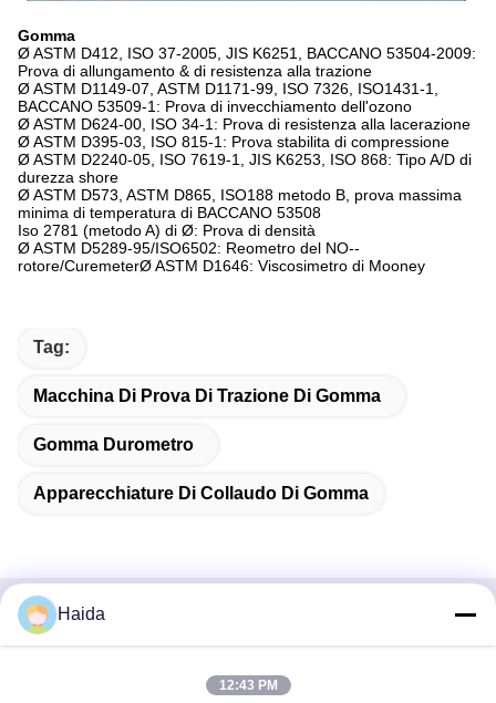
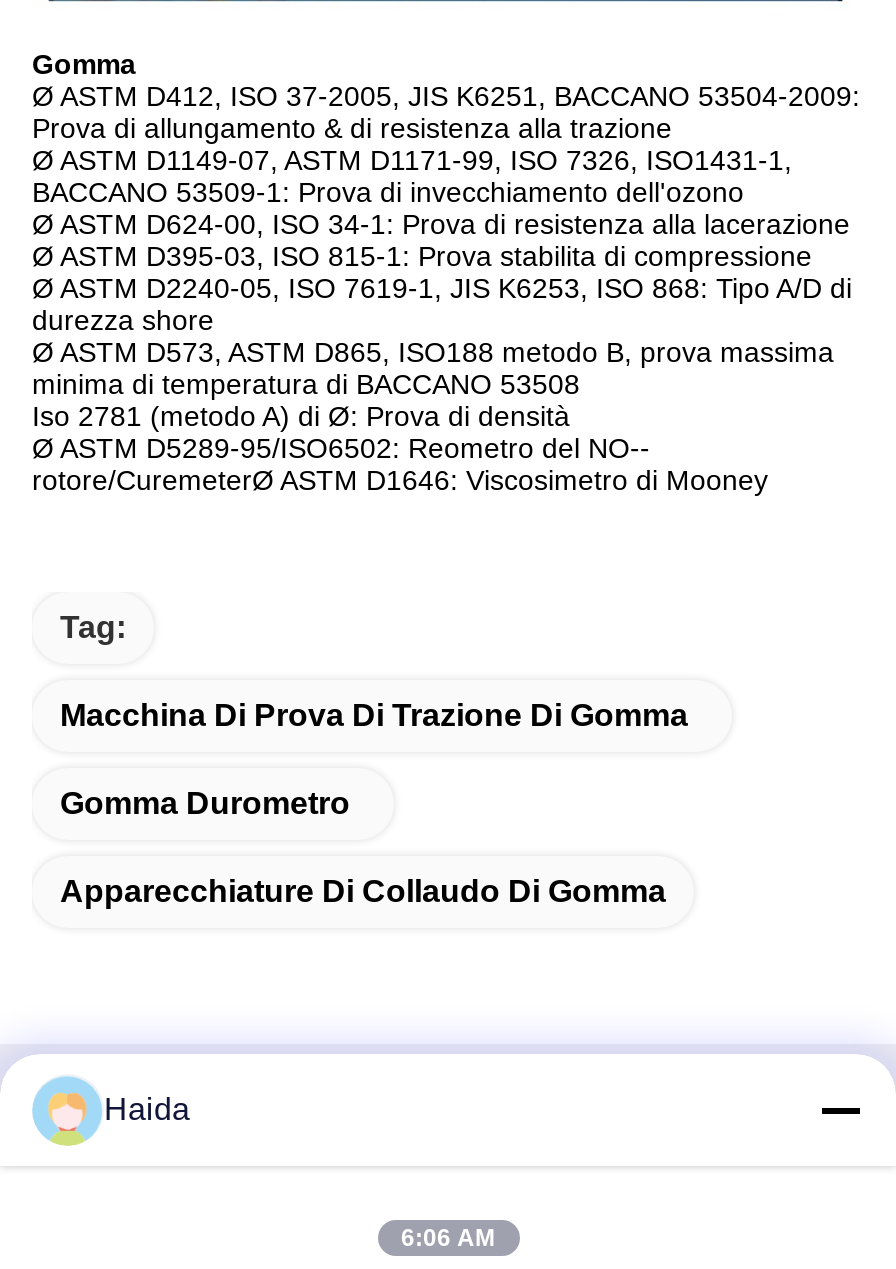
[219,678,277,693] 12:43 PM -> [401,1224,495,1252] 6:06 AM

